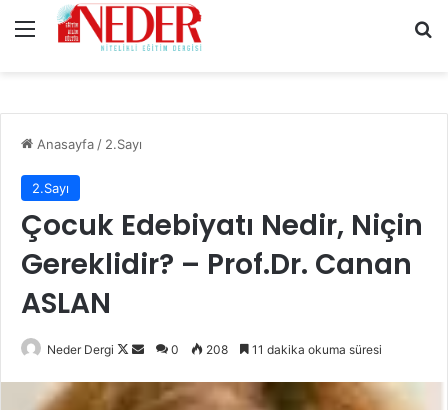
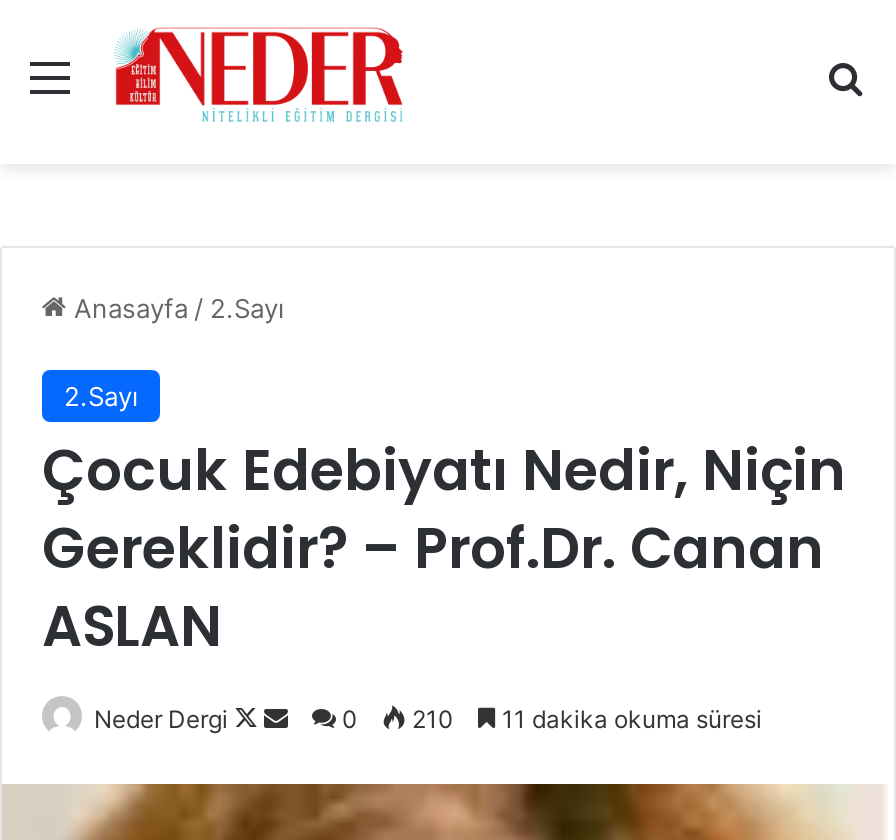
[203,342,228,357] 208 -> [406,704,454,734] 210

